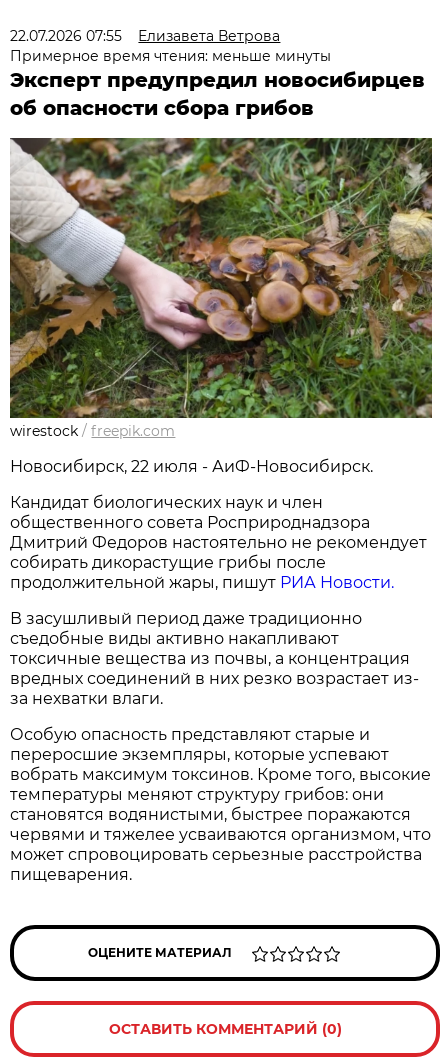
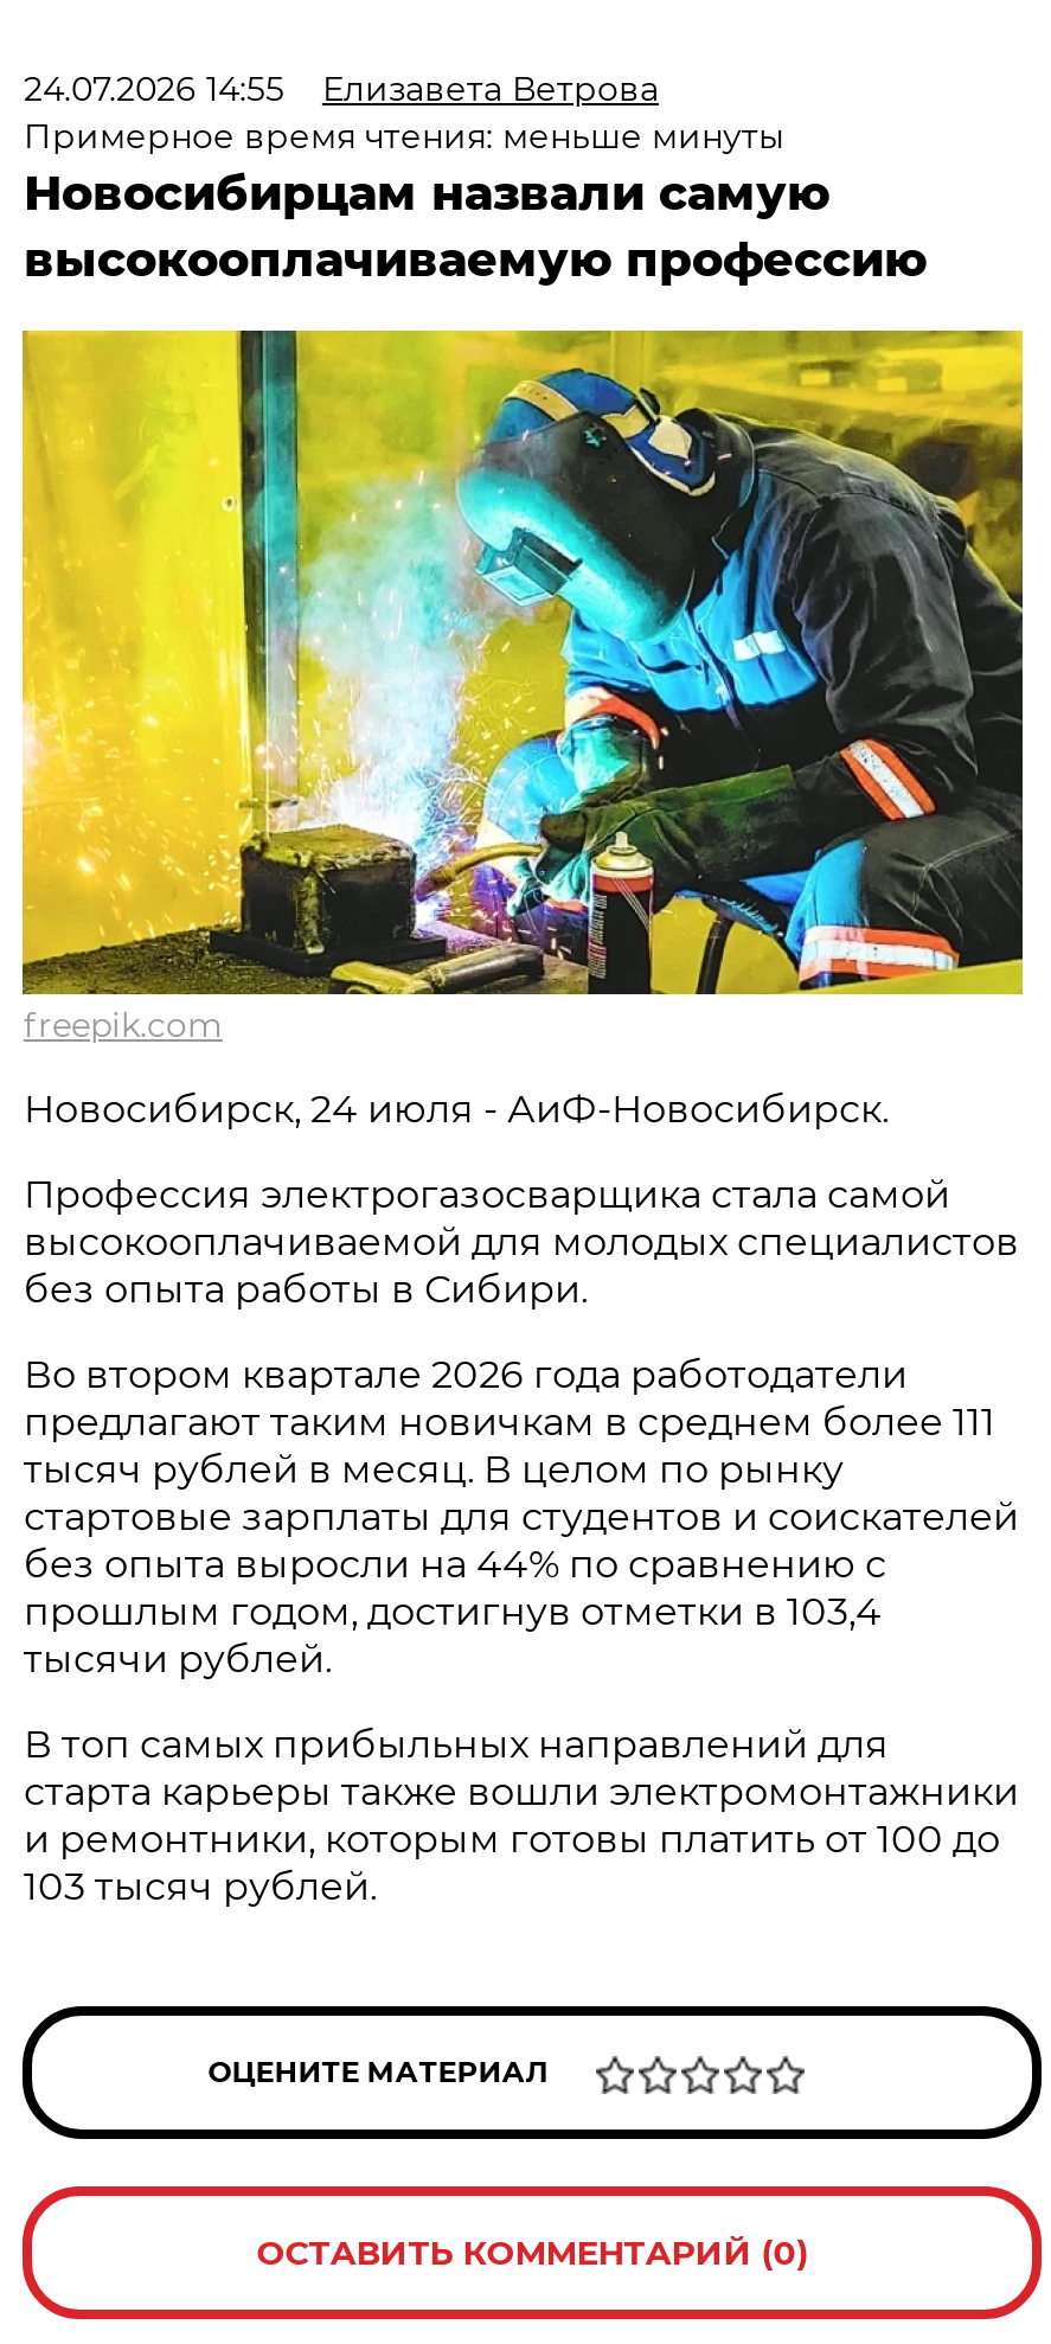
[10,27,280,45] 22.07.2026 07:55 Елизавета Ветрова -> [23,68,659,111] 24.07.2026 14:55 Елизавета Ветрова
[10,68,425,120] Эксперт предупредил новосибирцев | об опасности сбора грибов -> [23,165,926,288] Новосибирцам назвали самую | высокооплачиваемую профессию
[9,137,433,440] [image] | wirestock / freepik.com -> [20,328,1025,1047] [image] | freepik.com
[10,457,373,476] Новосибирcк, 22 июля - АиФ-Новосибирск. -> [23,1087,888,1132] Новосибирcк, 24 июля - АиФ-Новосибирск.
[10,493,427,592] Кандидат биологических наук и член | общественного совета Росприроднадзора | Дмитрий Федоров настоятельно не рекомендует | собирать дикорастущие грибы после | продолжительной жары, пишут РИА Новости. -> [23,1172,1019,1312] Профессия электрогазосварщика стала самой | высокооплачиваемой для молодых специалистов | без опыта работы в Сибири.
[10,609,419,708] В засушливый период даже традиционно | съедобные виды активно накапливают | токсичные вещества из почвы, а концентрация | вредных соединений в них резко возрастает из- | за нехватки влаги. -> [23,1353,1019,1682] Во втором квартале 2026 года работодатели | предлагают таким новичкам в среднем более 111 | тысяч рублей в месяц. В целом по рынку | стартовые зарплаты для студентов и соискателей | без опыта выросли на 44% по сравнению с | прошлым годом, достигнув отметки в 103,4 | тысячи рублей.
[10,725,431,884] Особую опасность представляют старые и | переросшие экземпляры, которые успевают | вобрать максимум токсинов. Кроме того, высокие | температуры меняют структуру грибов: они | становятся водянистыми, быстрее поражаются | червями и тяжелее усваиваются организмом, что | может спровоцировать серьезные расстройства | пищеварения. -> [23,1722,1019,1910] В топ самых прибыльных направлений для | старта карьеры также вошли электромонтажники | и ремонтники, которым готовы платить от 100 до | 103 тысяч рублей.

